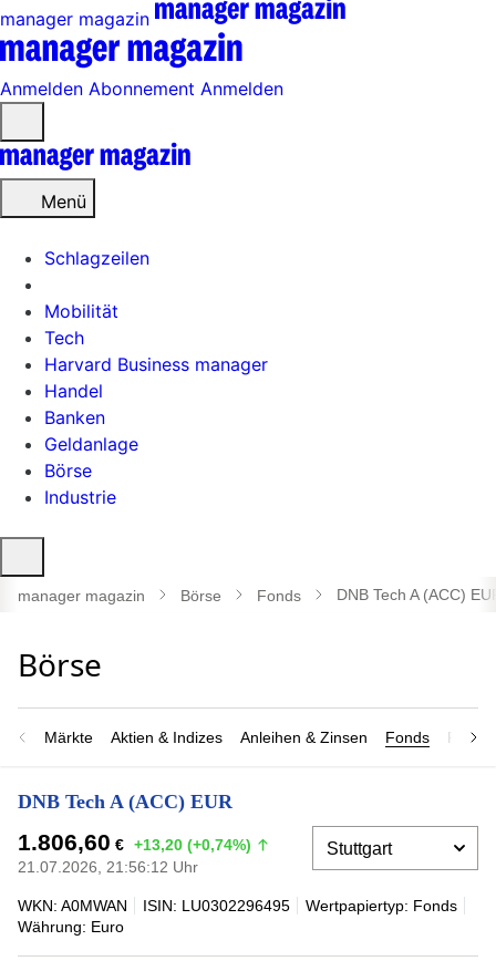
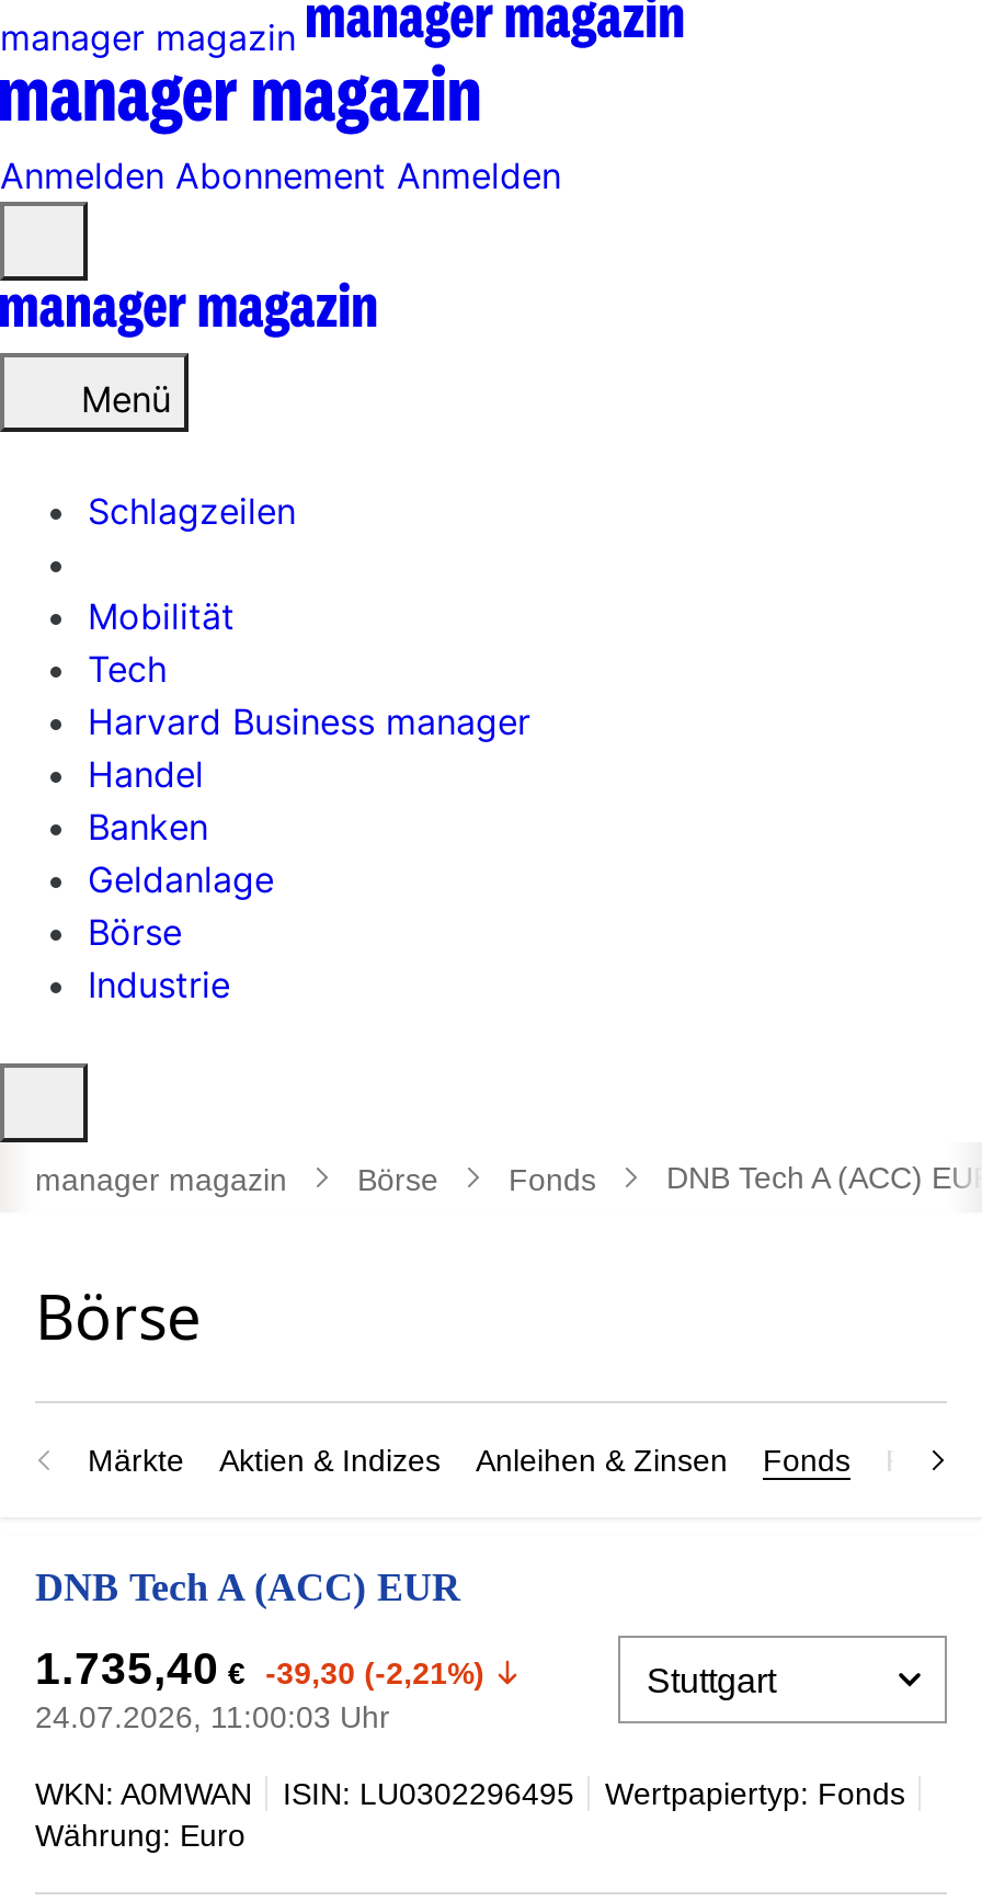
[18,829,251,855] 1.806,60 € +13,20 (+0,74%) -> [35,1643,485,1693] 1.735,40 € -39,30 (-2,21%)
[18,858,198,876] 21.07.2026, 21:56:12 Uhr -> [35,1699,390,1734] 24.07.2026, 11:00:03 Uhr

